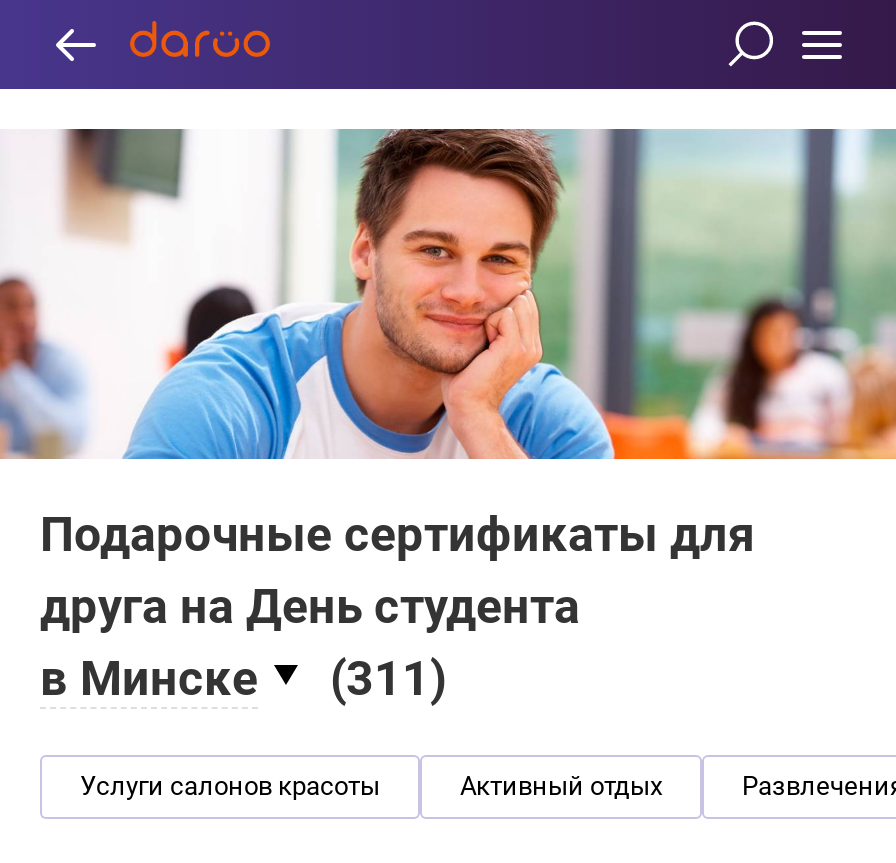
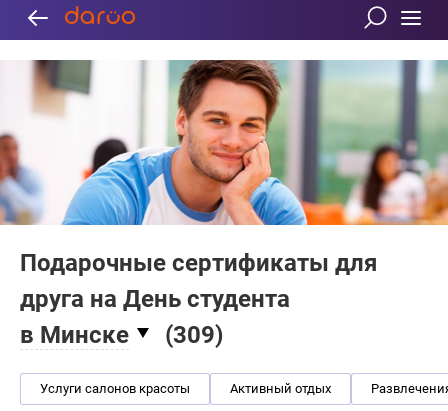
[40,650,446,706] в Минске (311) -> [20,321,223,349] в Минске (309)

